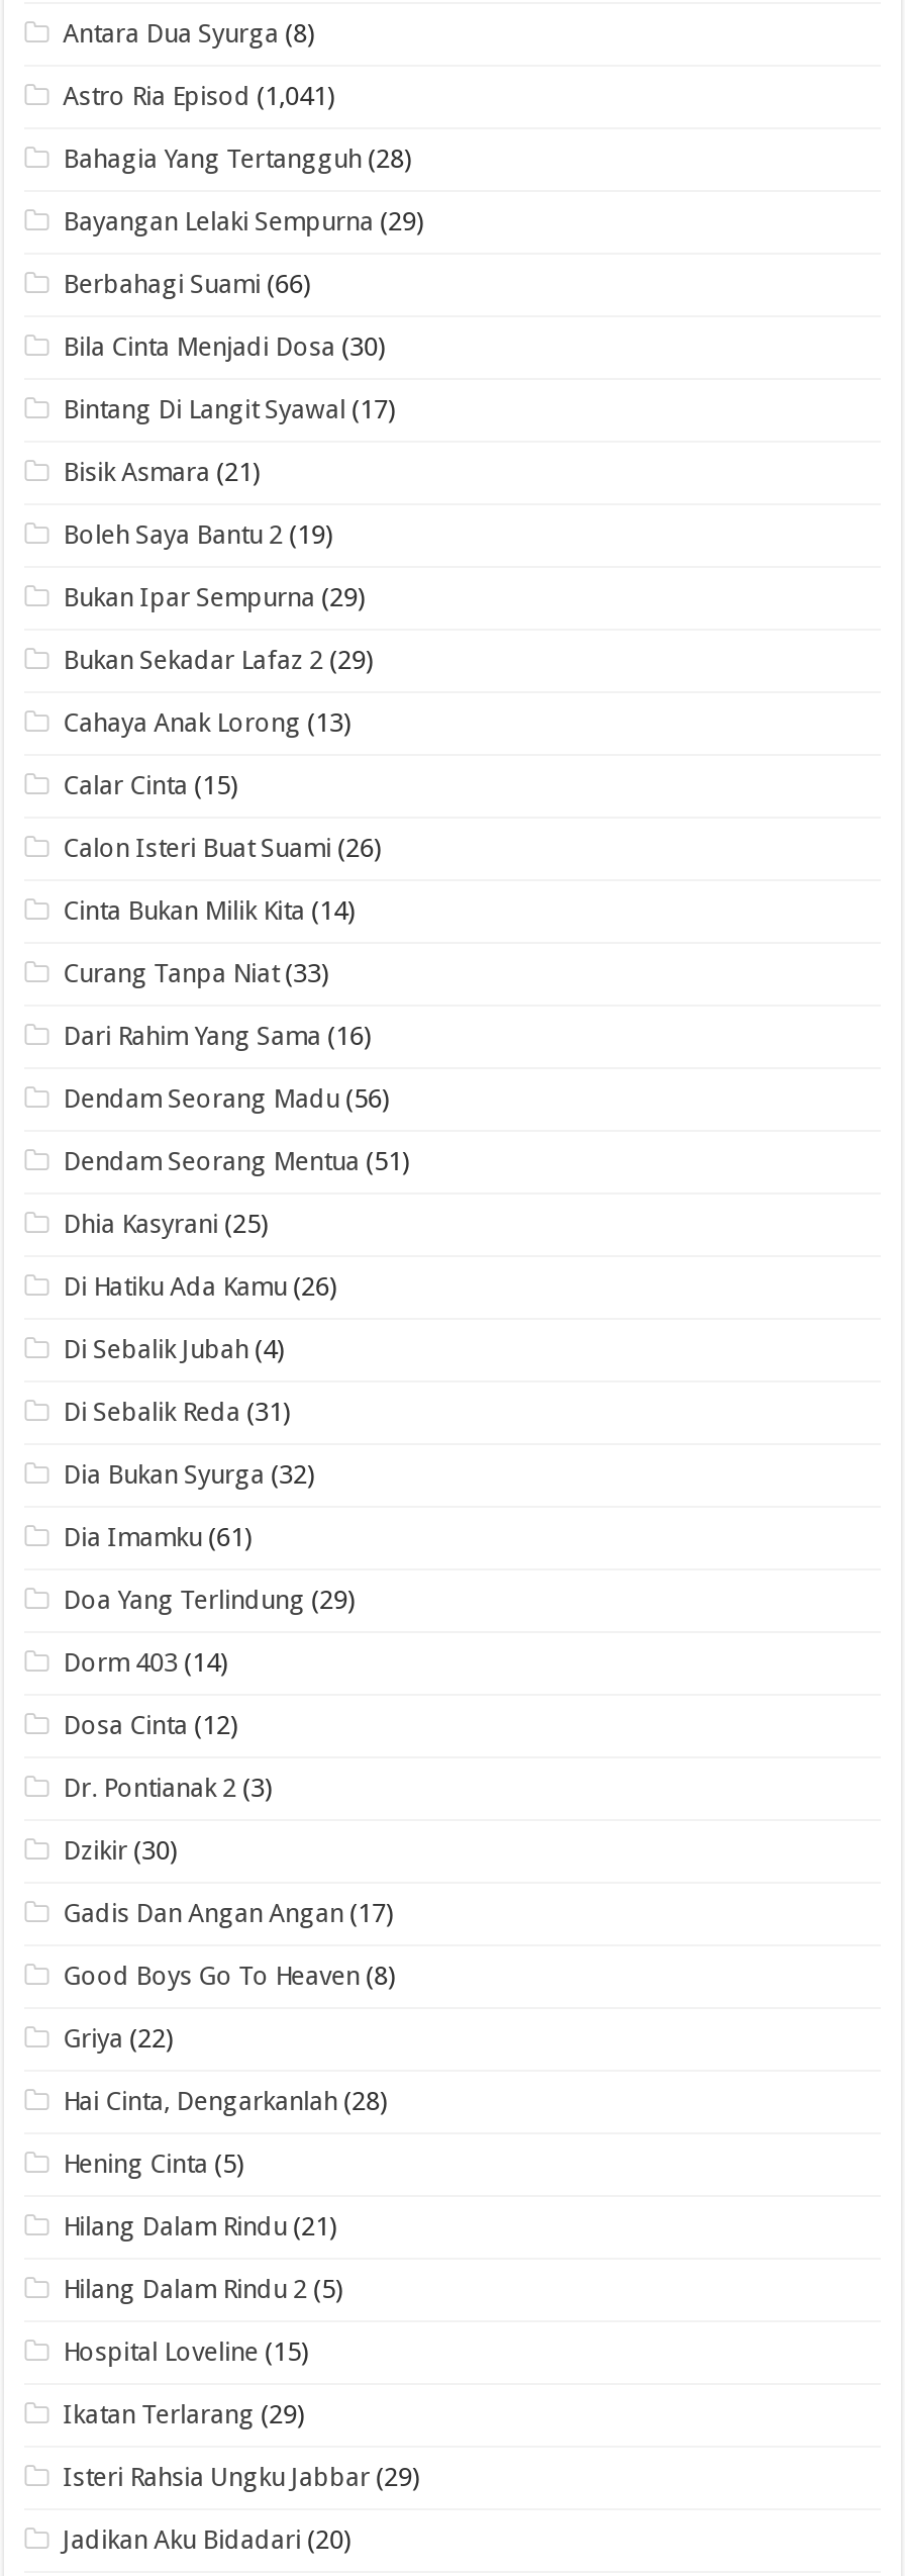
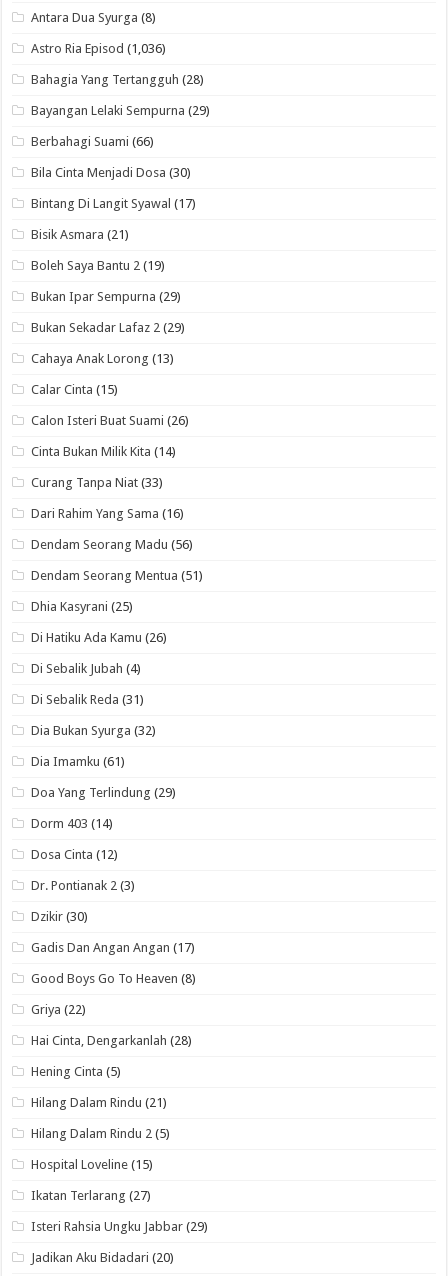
[63,81,336,111] Astro Ria Episod (1,041) -> [31,41,166,56] Astro Ria Episod (1,036)
[63,2399,305,2429] Ikatan Terlarang (29) -> [31,1188,151,1203] Ikatan Terlarang (27)

